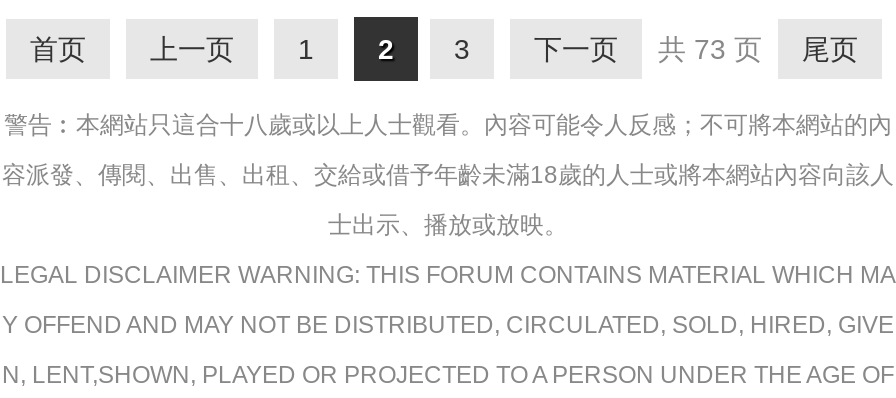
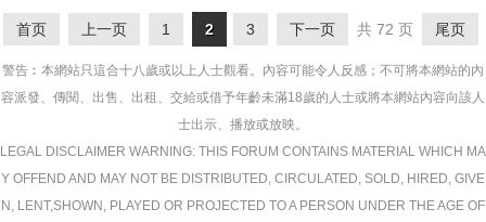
[30,33,858,65] 首页 上一页 1 2 3 下一页 共 73 页 尾页 -> [16,21,465,38] 首页 上一页 1 2 3 下一页 共 72 页 尾页

